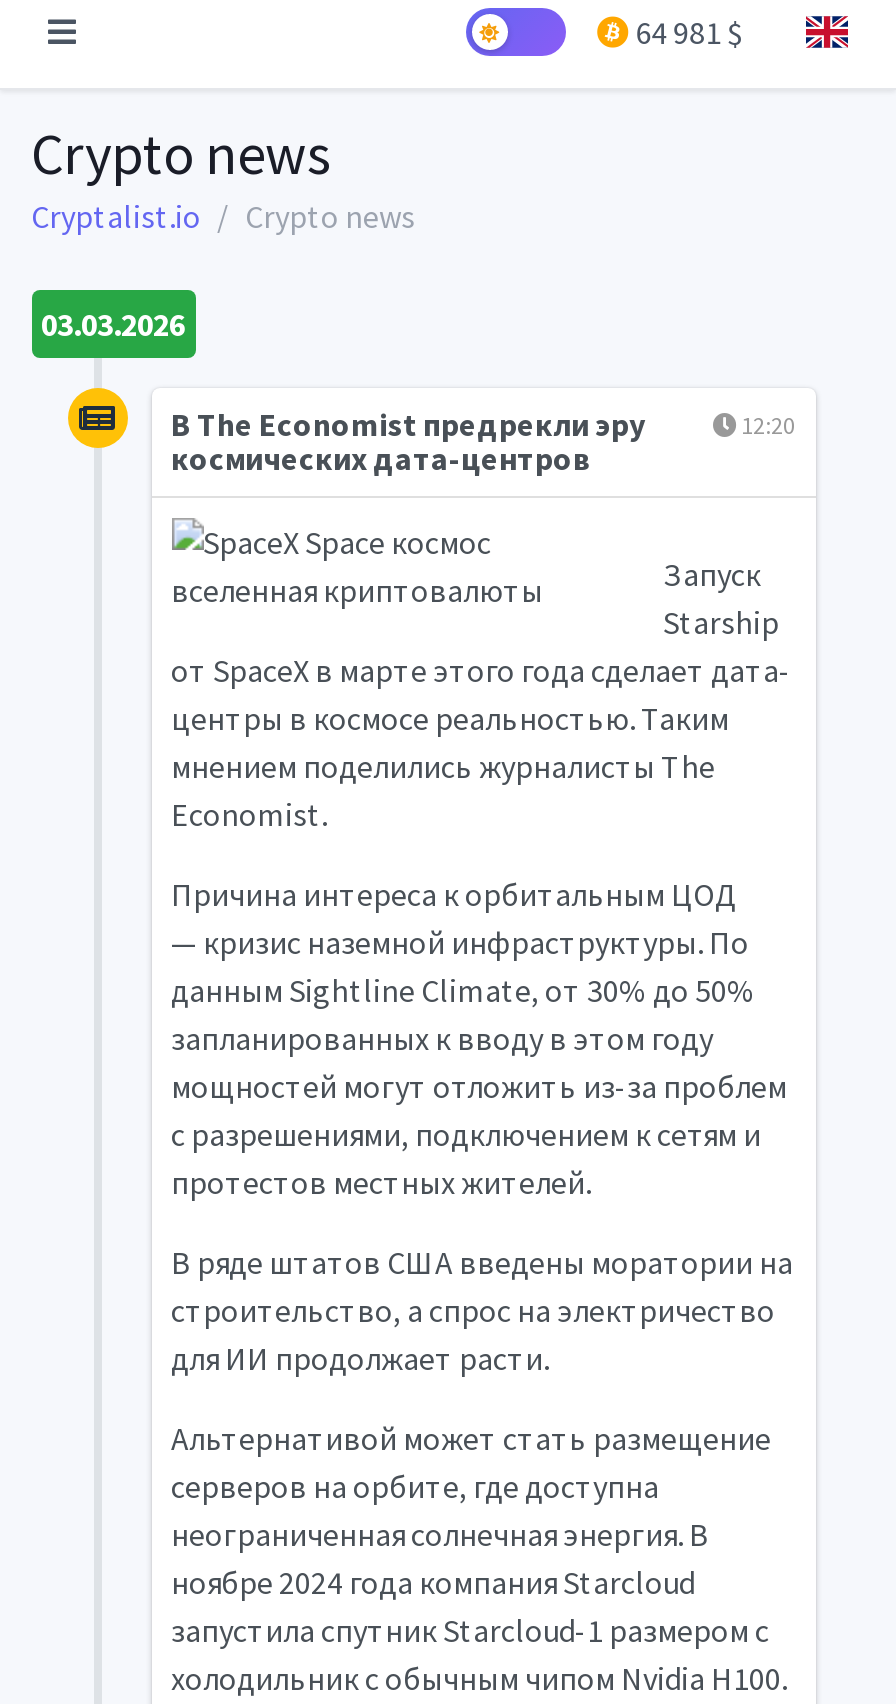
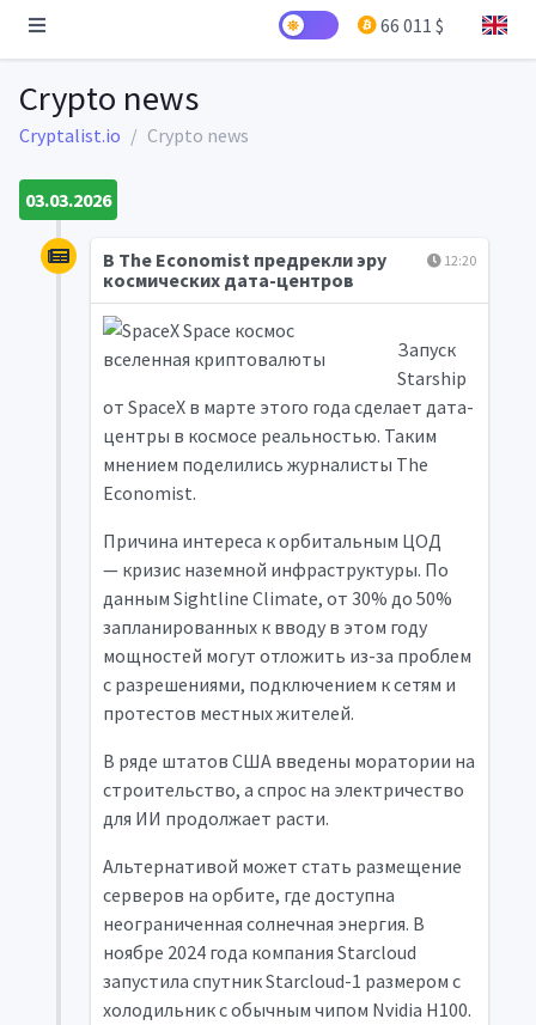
[629,12,741,52] 64 981 $ -> [377,13,444,37] 66 011 $

